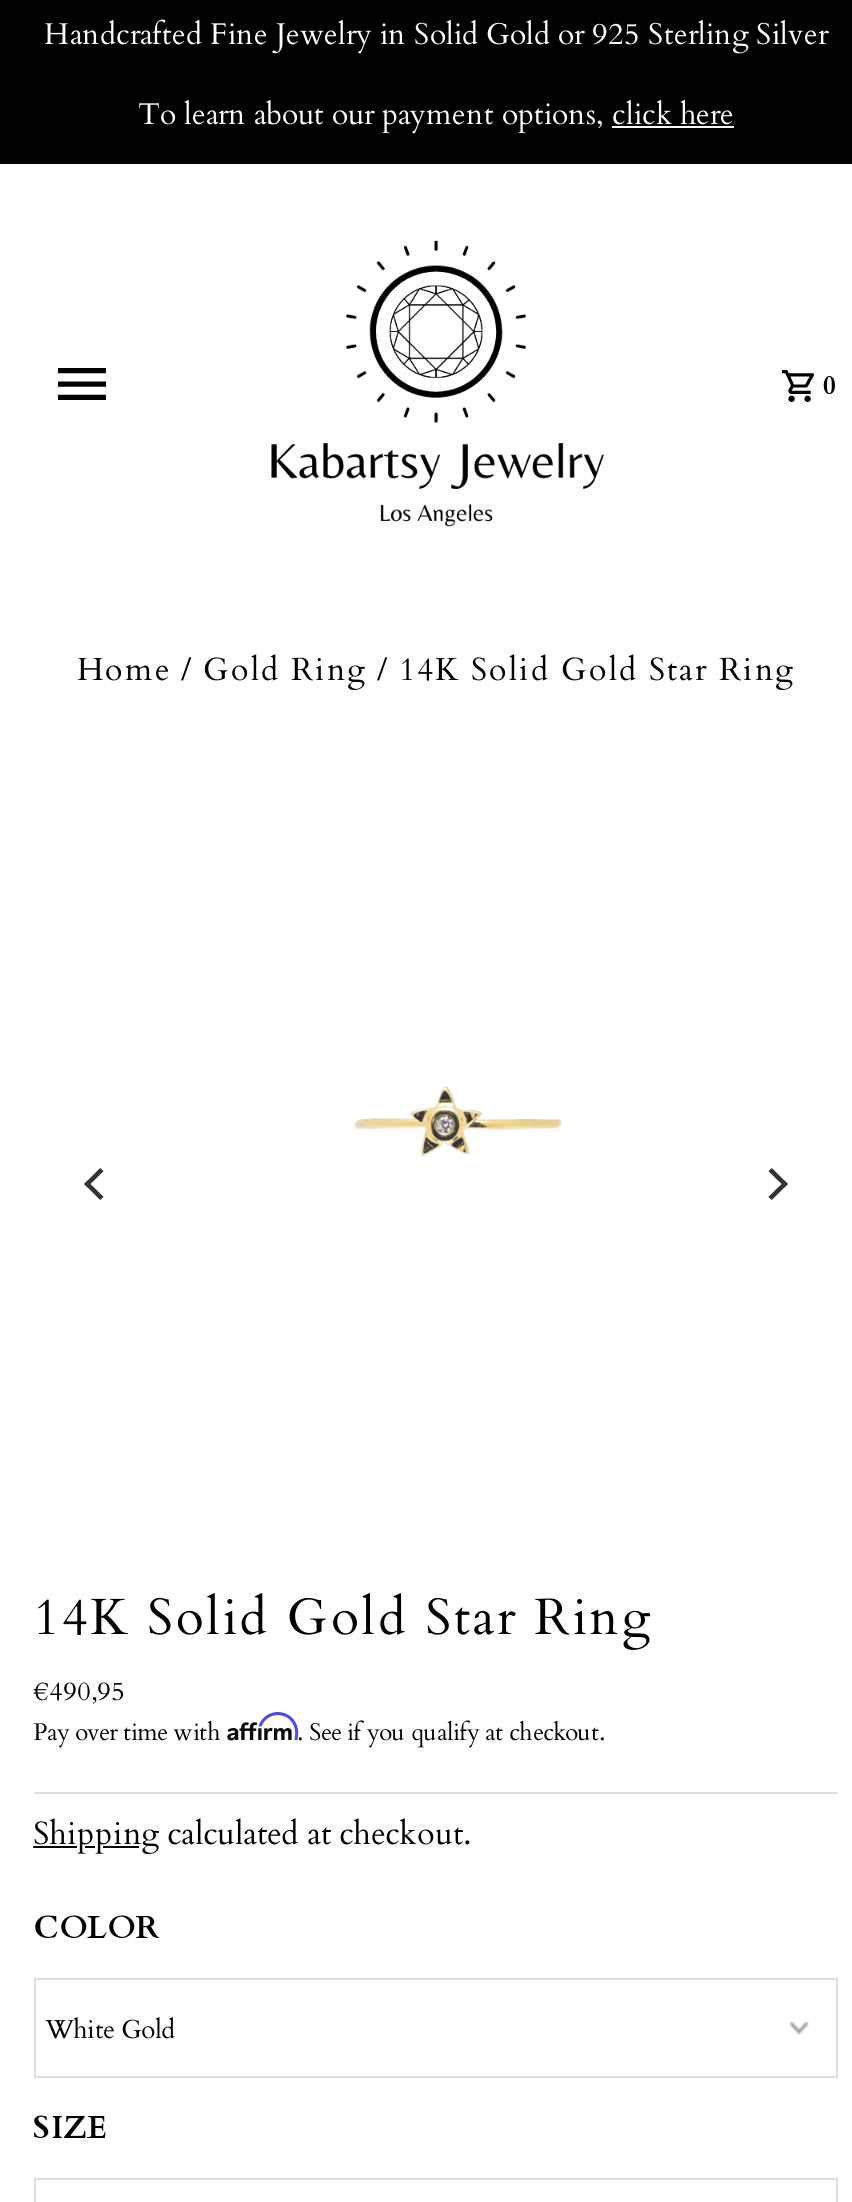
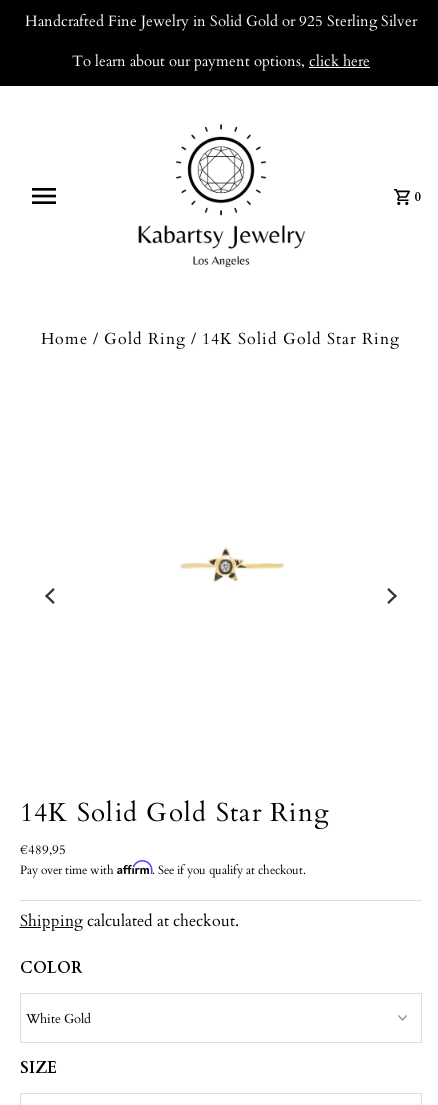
[33,1674,125,1710] €490,95 -> [20,841,66,859] €489,95

